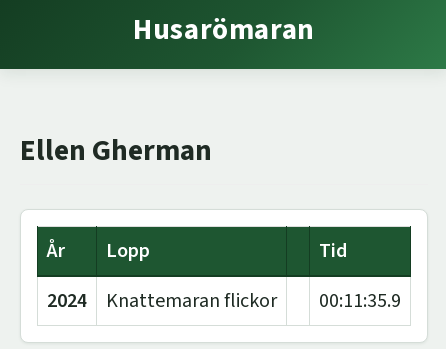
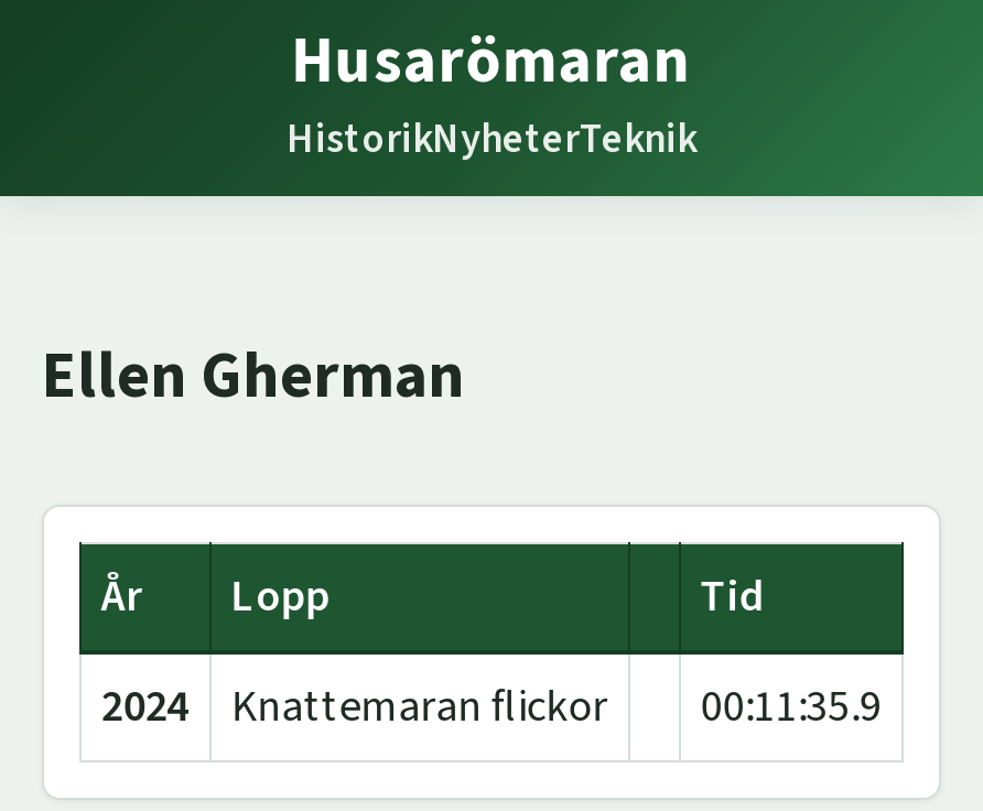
none -> [287,110,696,167] HistorikNyheterTeknik

